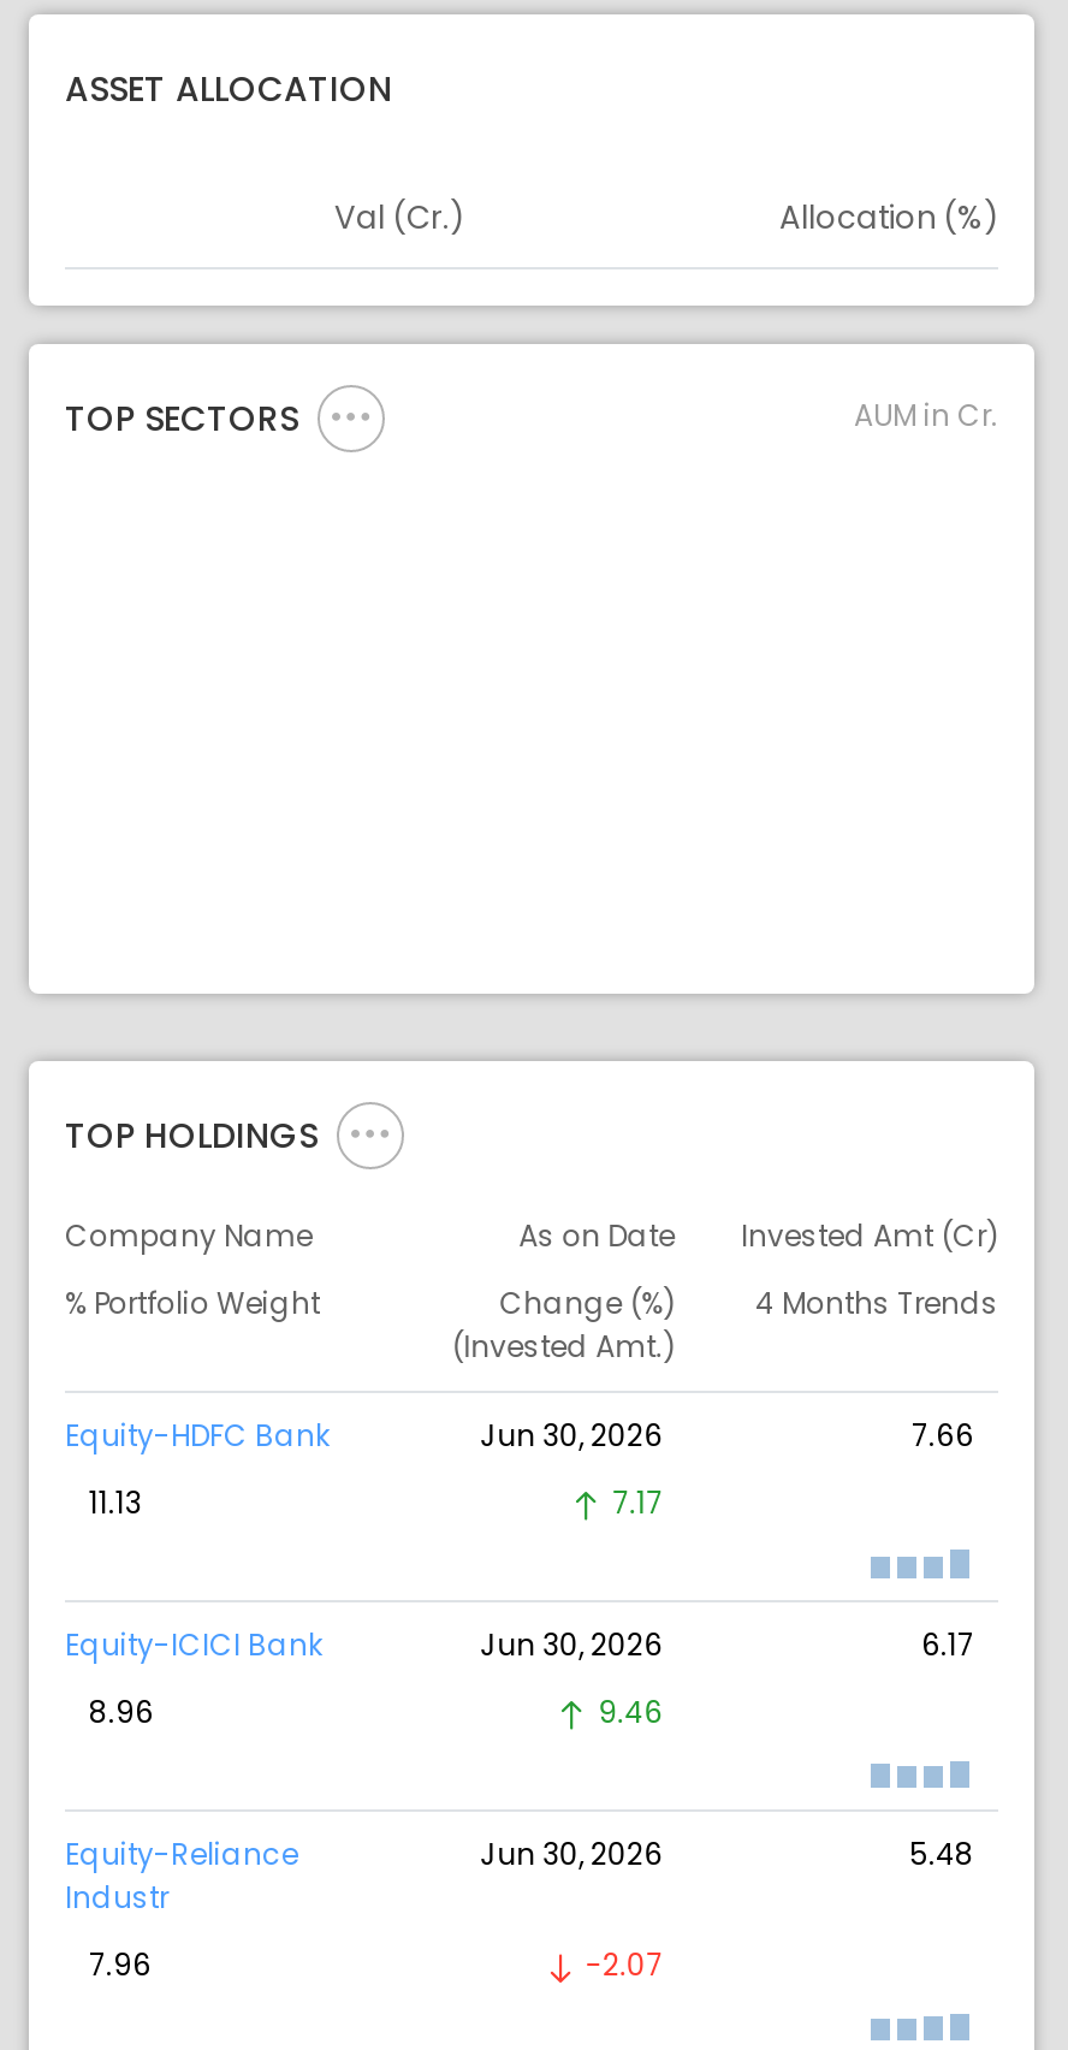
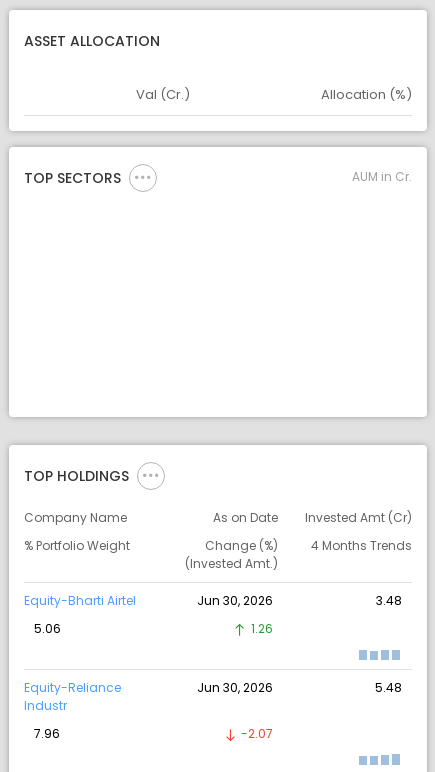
[65,1416,330,1456] Equity-HDFC Bank -> [24,592,136,609] Equity-Bharti Airtel
[65,1416,974,1733] 7.66 | 11.13 | 7.17 | Equity-ICICI Bank | Jun 30, 2026 | 6.17 | 8.96 | 9.46 -> [34,592,402,637] 3.48 | 5.06 | 1.26

